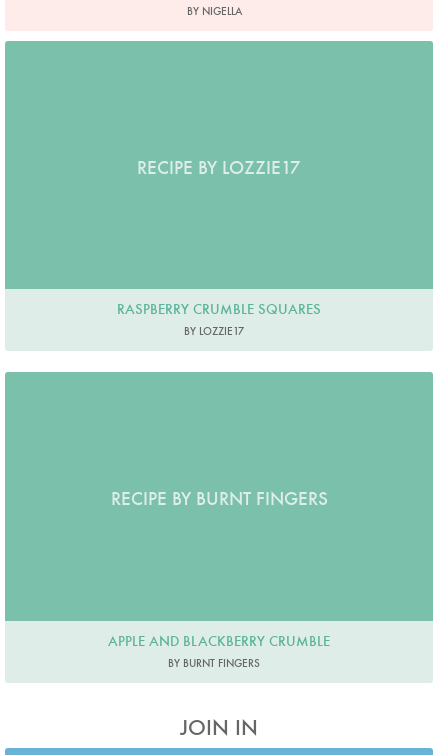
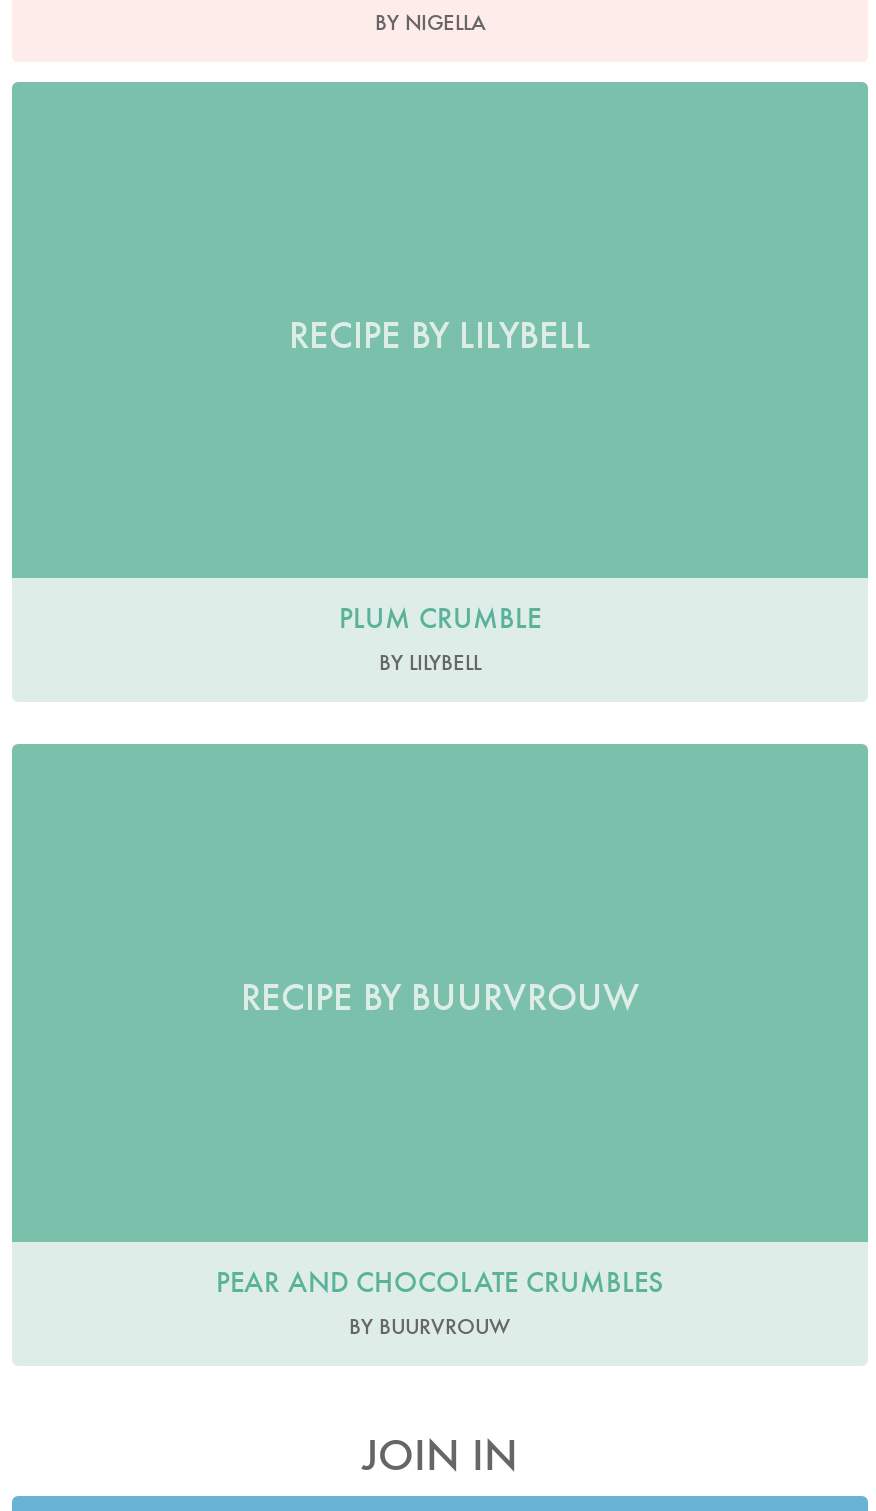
[137,156,301,179] RECIPE BY LOZZIE17 -> [289,311,591,357] RECIPE BY LILYBELL
[117,300,321,338] RASPBERRY CRUMBLE SQUARES | BY LOZZIE17 -> [339,600,541,676] PLUM CRUMBLE | BY LILYBELL
[110,487,327,510] RECIPE BY BURNT FINGERS -> [241,975,639,1021] RECIPE BY BUURVROUW
[108,632,330,670] APPLE AND BLACKBERRY CRUMBLE | BY BURNT FINGERS -> [216,1263,664,1339] PEAR AND CHOCOLATE CRUMBLES | BY BUURVROUW

